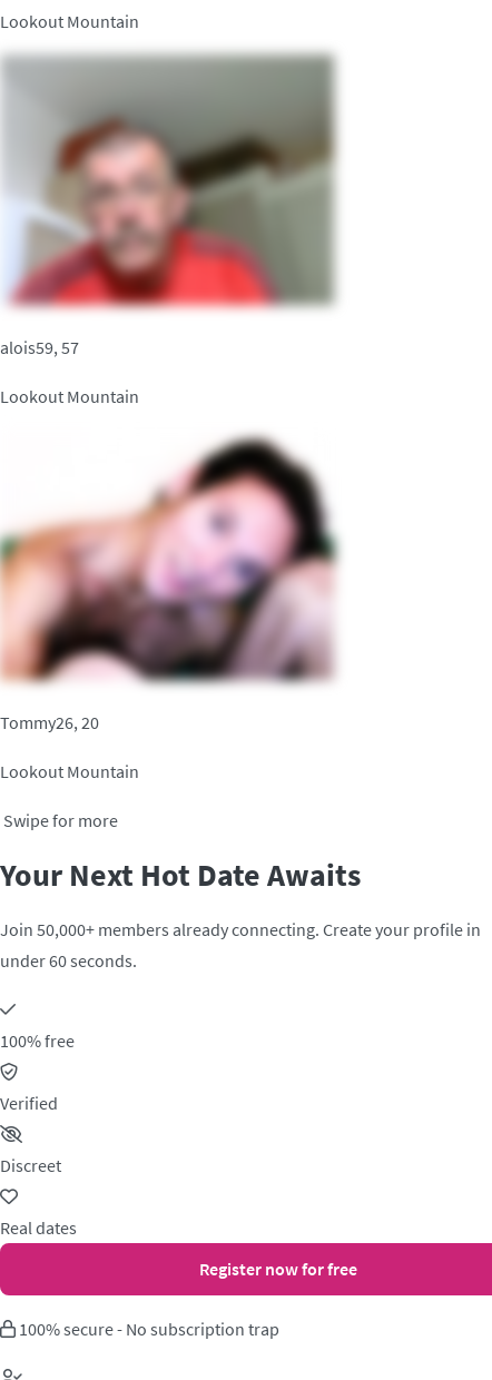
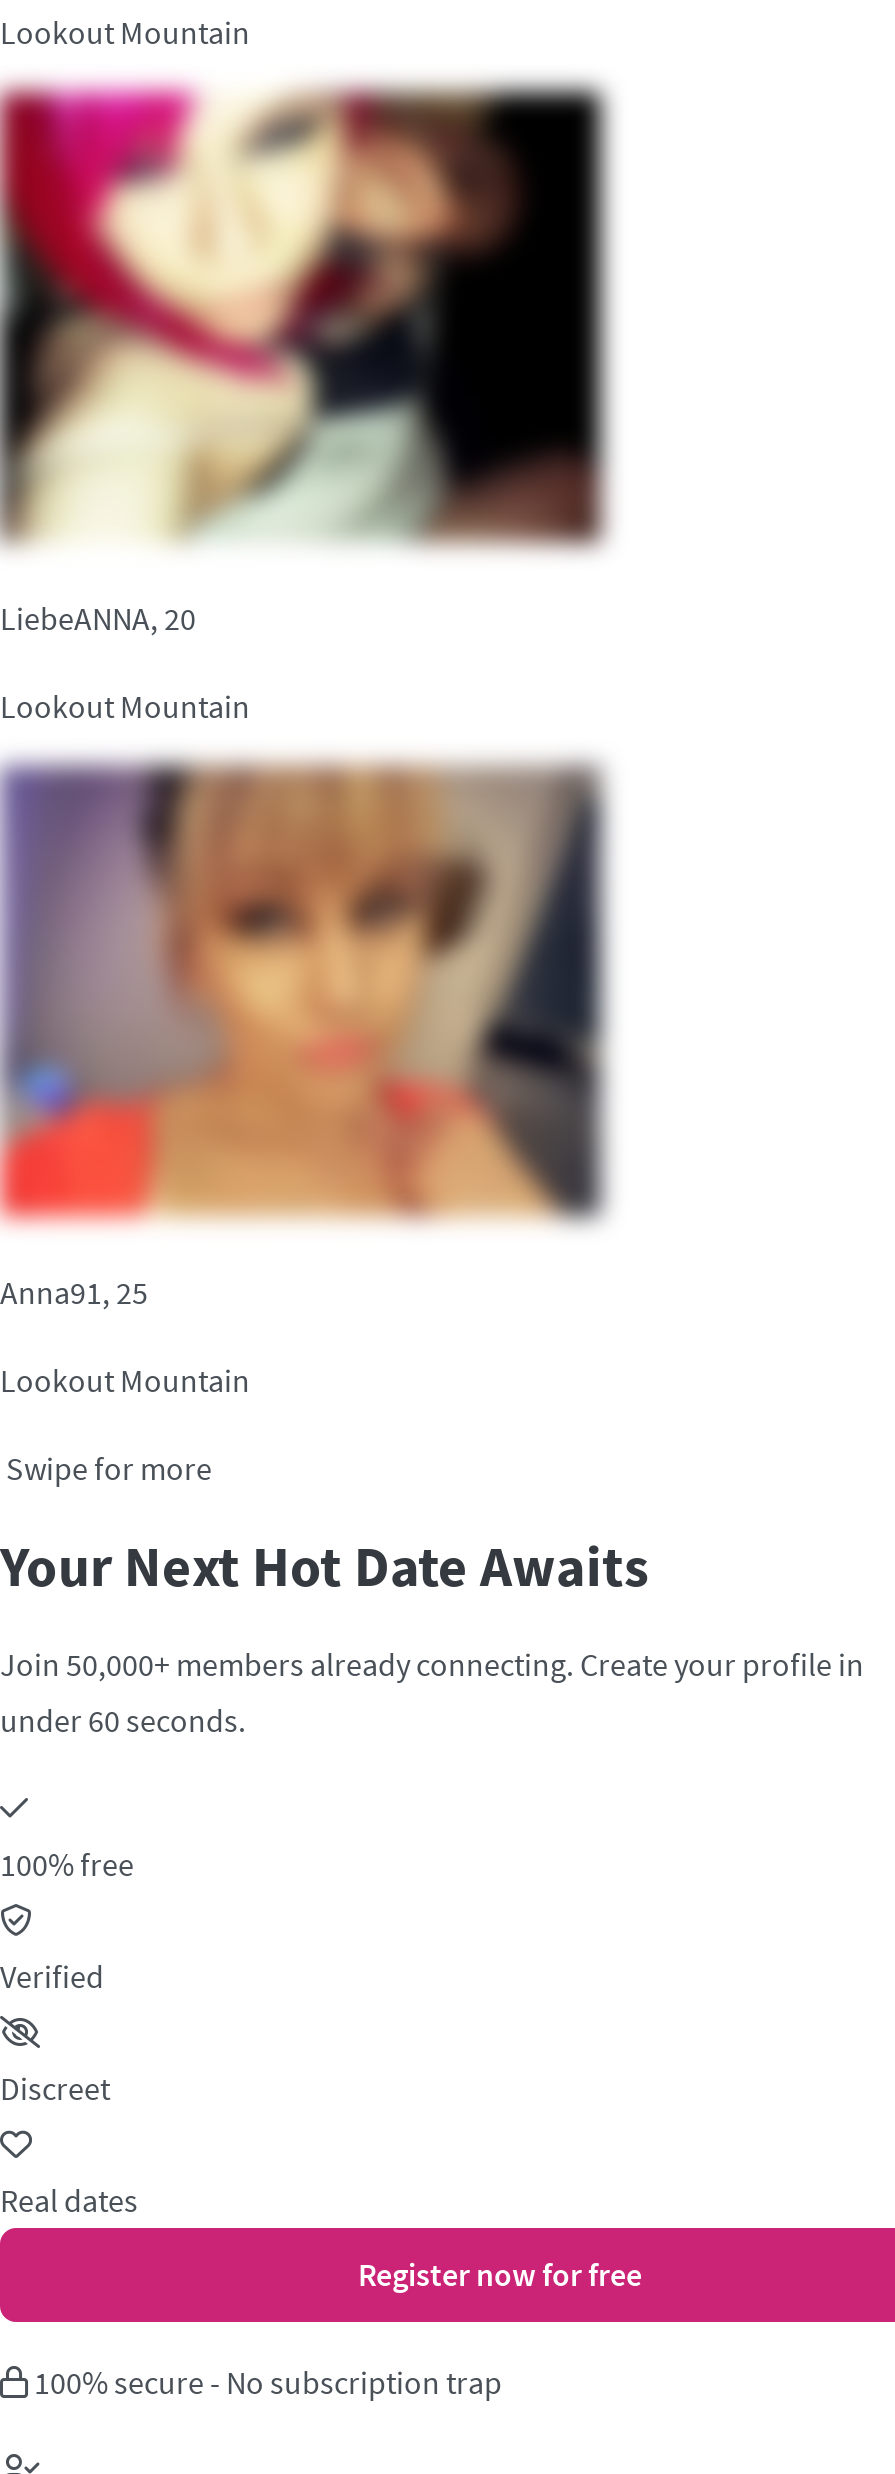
[0,49,338,358] [image] | alois59, 57 -> [0,82,610,638] [image] | LiebeANNA, 20
[0,423,341,733] [image] | Tommy26, 20 -> [0,754,612,1312] [image] | Anna91, 25

